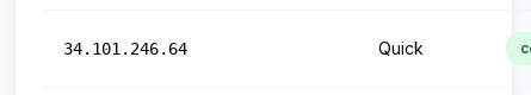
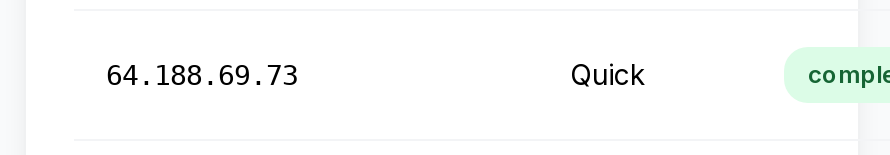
[63,39,187,58] 34.101.246.64 -> [106,59,298,91] 64.188.69.73

